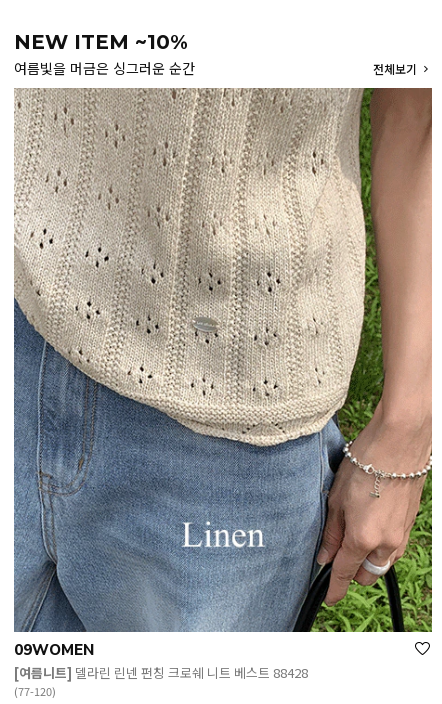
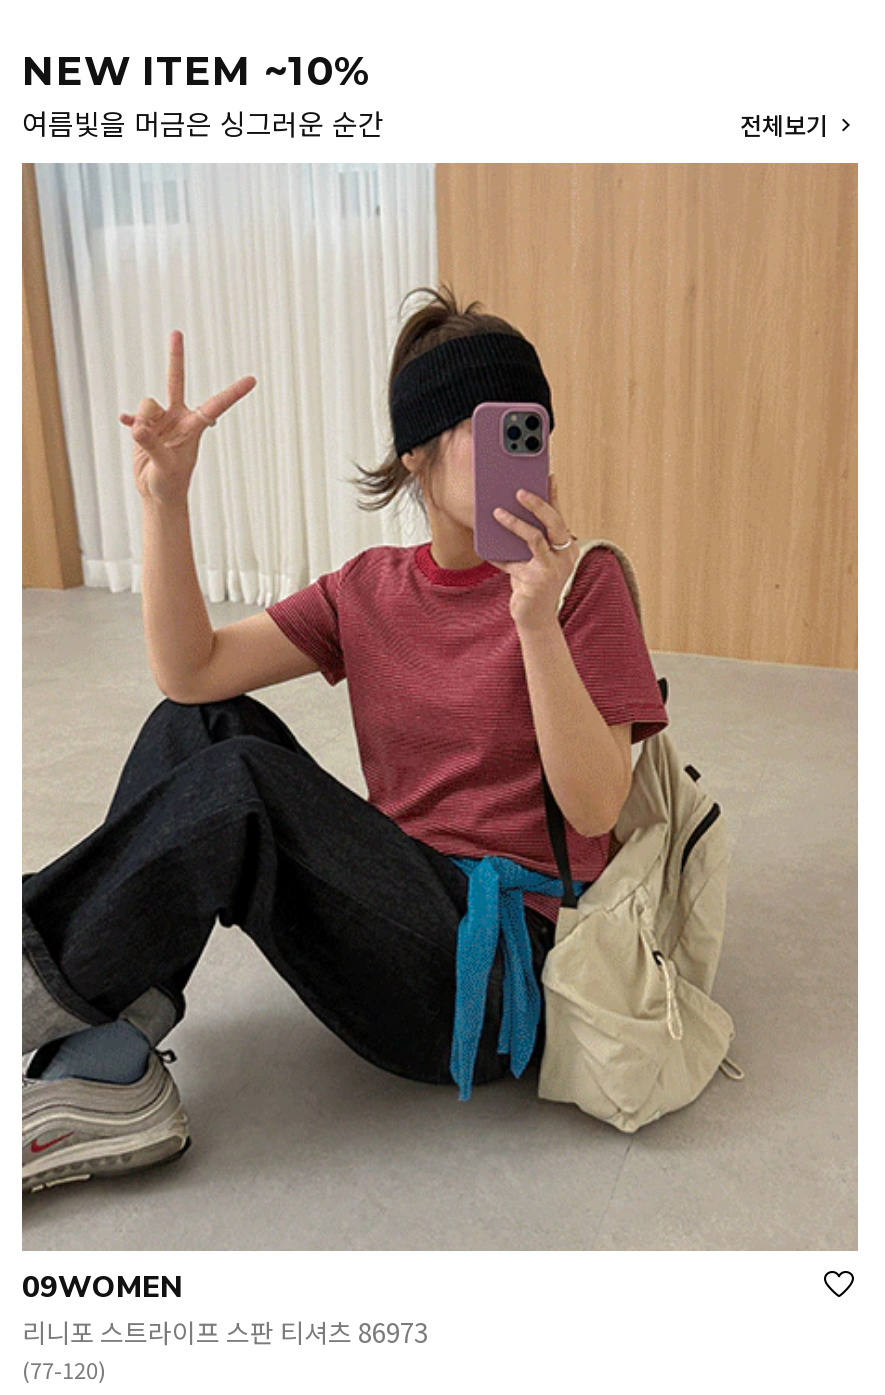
[13,87,433,682] [image] | [여름니트] 델라린 린넨 펀칭 크로쉐 니트 베스트 88428 -> [20,161,858,1352] [image] | 리니포 스트라이프 스판 티셔츠 86973

